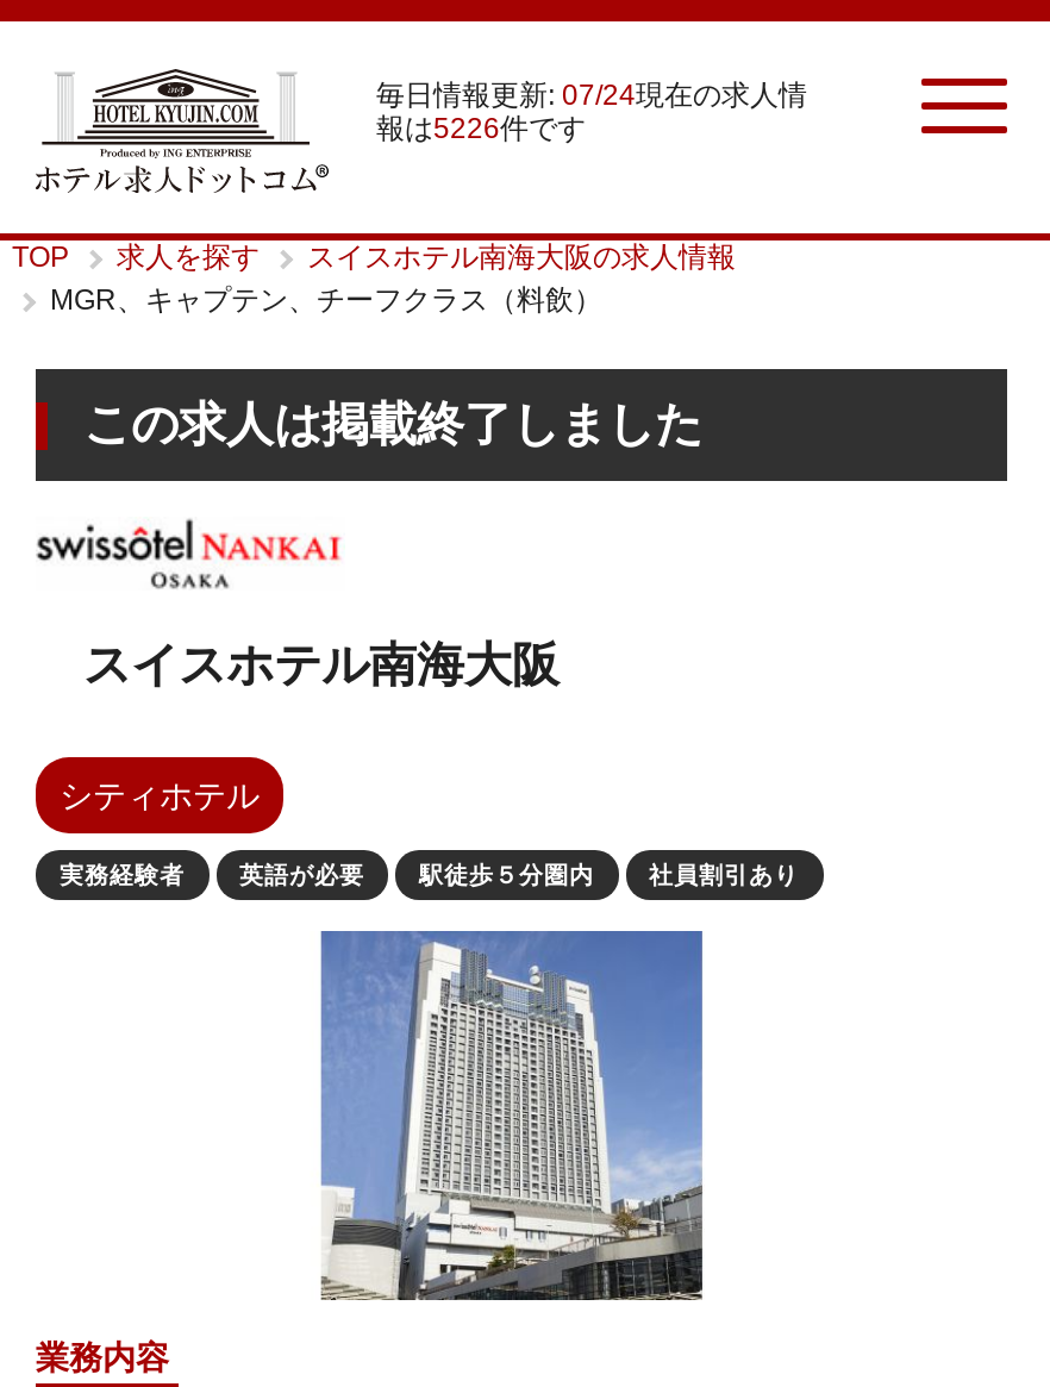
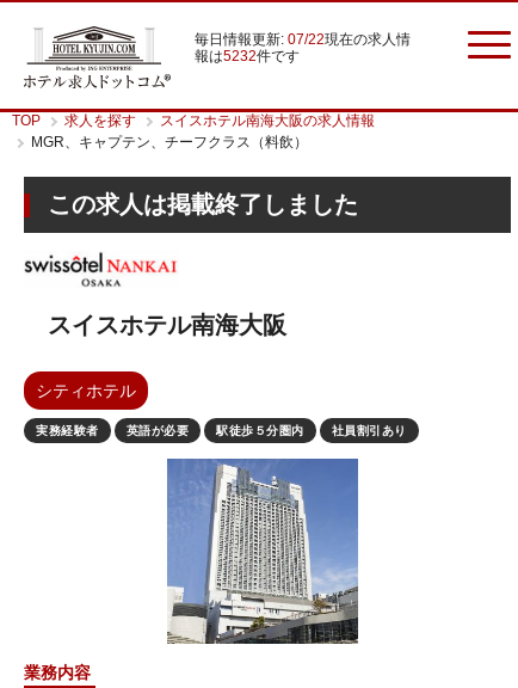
[376,79,807,112] 毎日情報更新: 07/24現在の求人情 -> [195,31,411,48] 毎日情報更新: 07/22現在の求人情
[376,112,586,145] 報は5226件です -> [195,48,300,64] 報は5232件です

